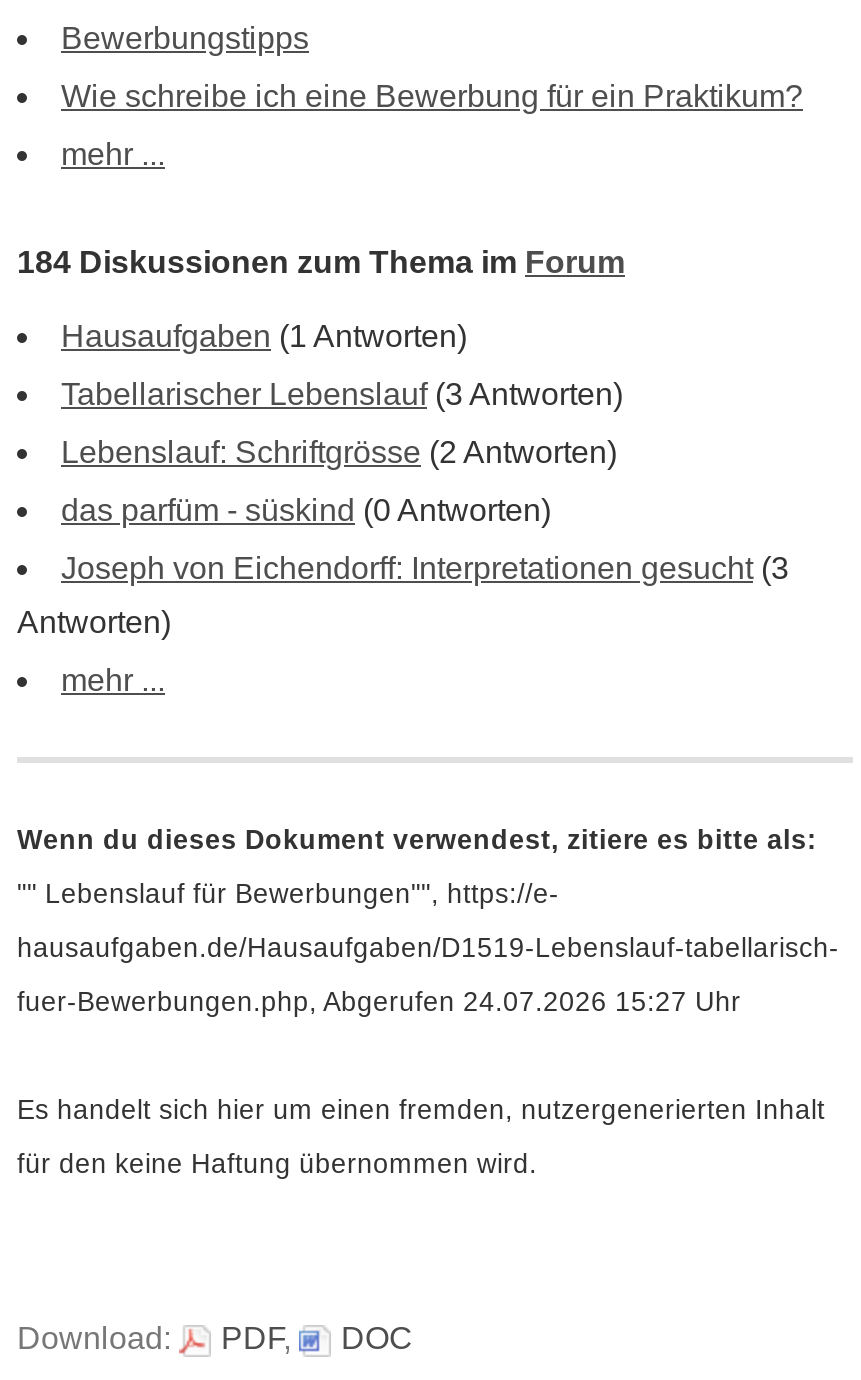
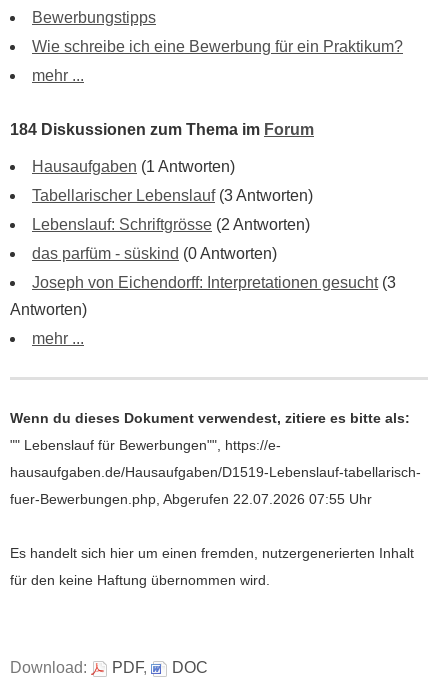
[17,987,741,1017] fuer-Bewerbungen.php, Abgerufen 24.07.2026 15:27 Uhr -> [10,492,372,507] fuer-Bewerbungen.php, Abgerufen 22.07.2026 07:55 Uhr

